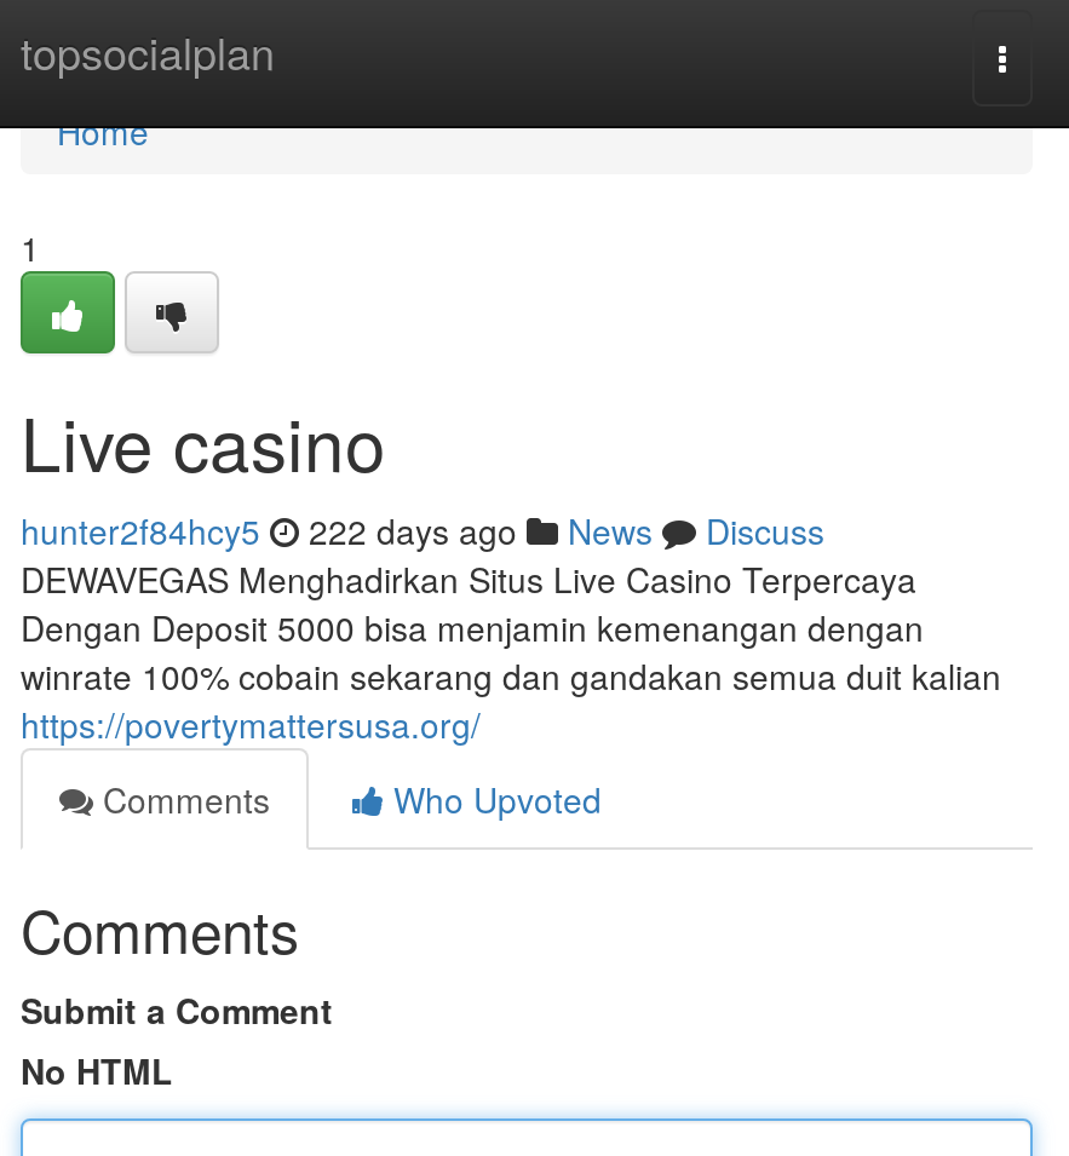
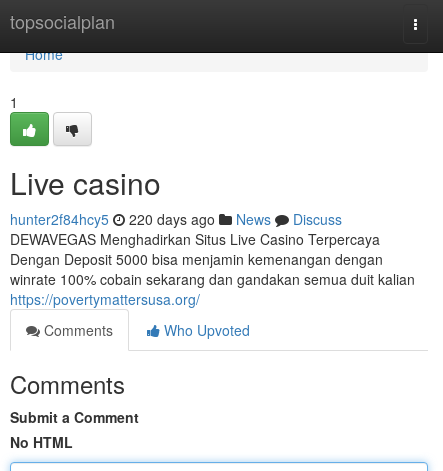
[21,506,824,554] hunter2f84hcy5 222 days ago News Discuss -> [10,209,342,229] hunter2f84hcy5 220 days ago News Discuss

